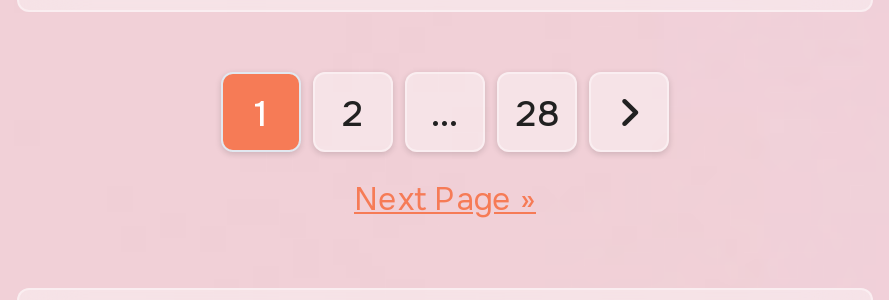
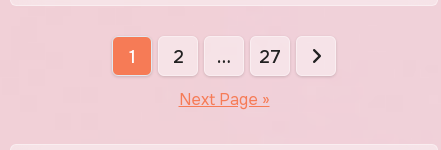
[516,92,558,136] 28 -> [259,46,281,68] 27

